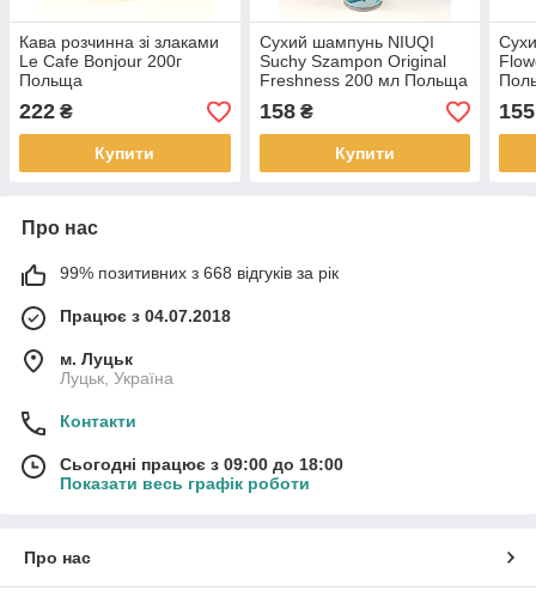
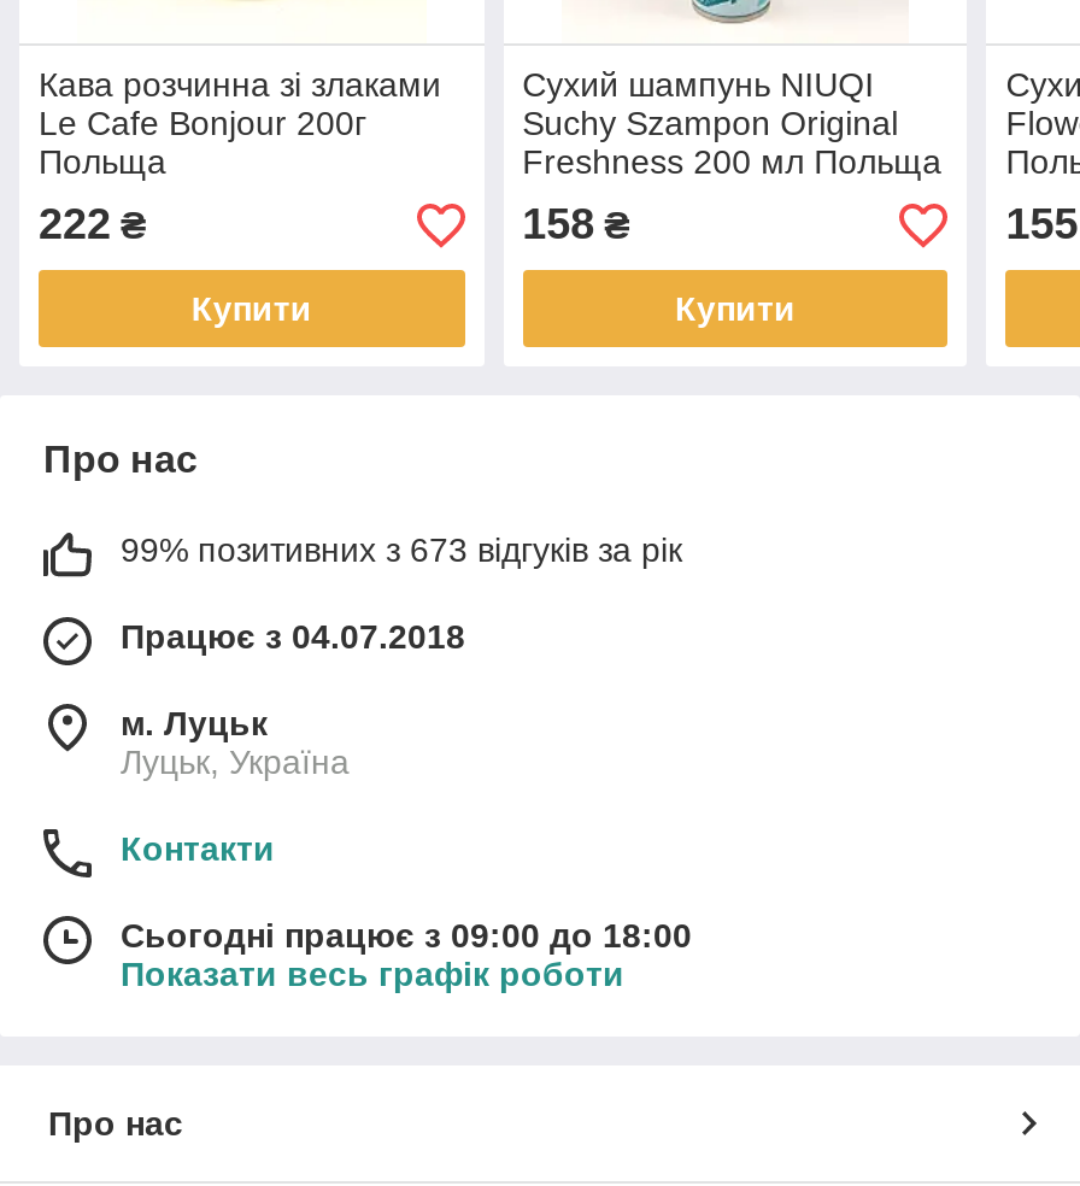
[60,263,339,282] 99% позитивних з 668 відгуків за рік -> [121,530,682,569] 99% позитивних з 673 відгуків за рік

